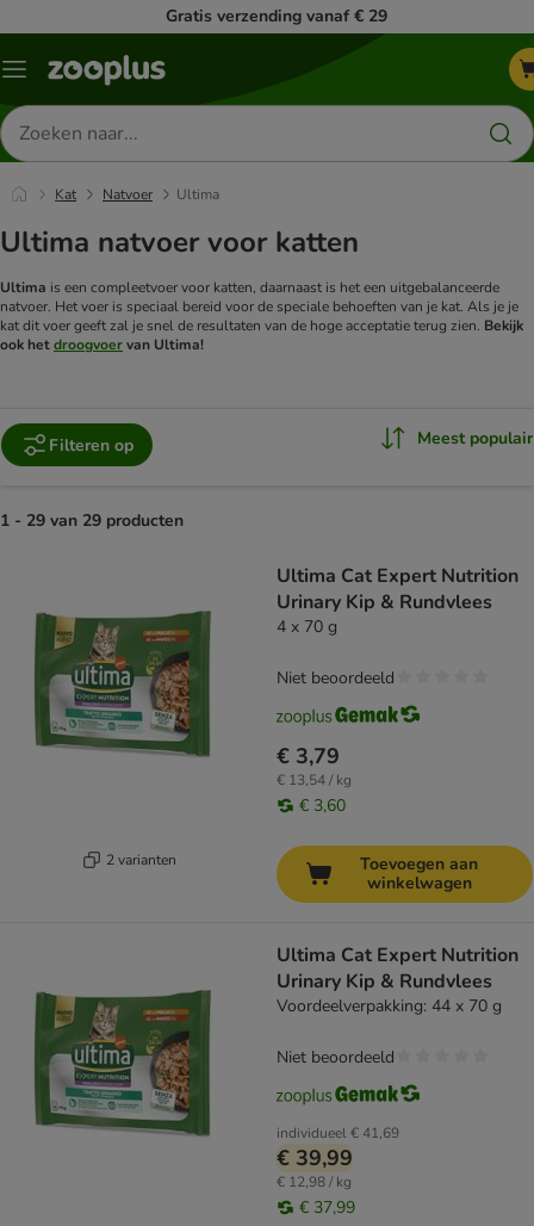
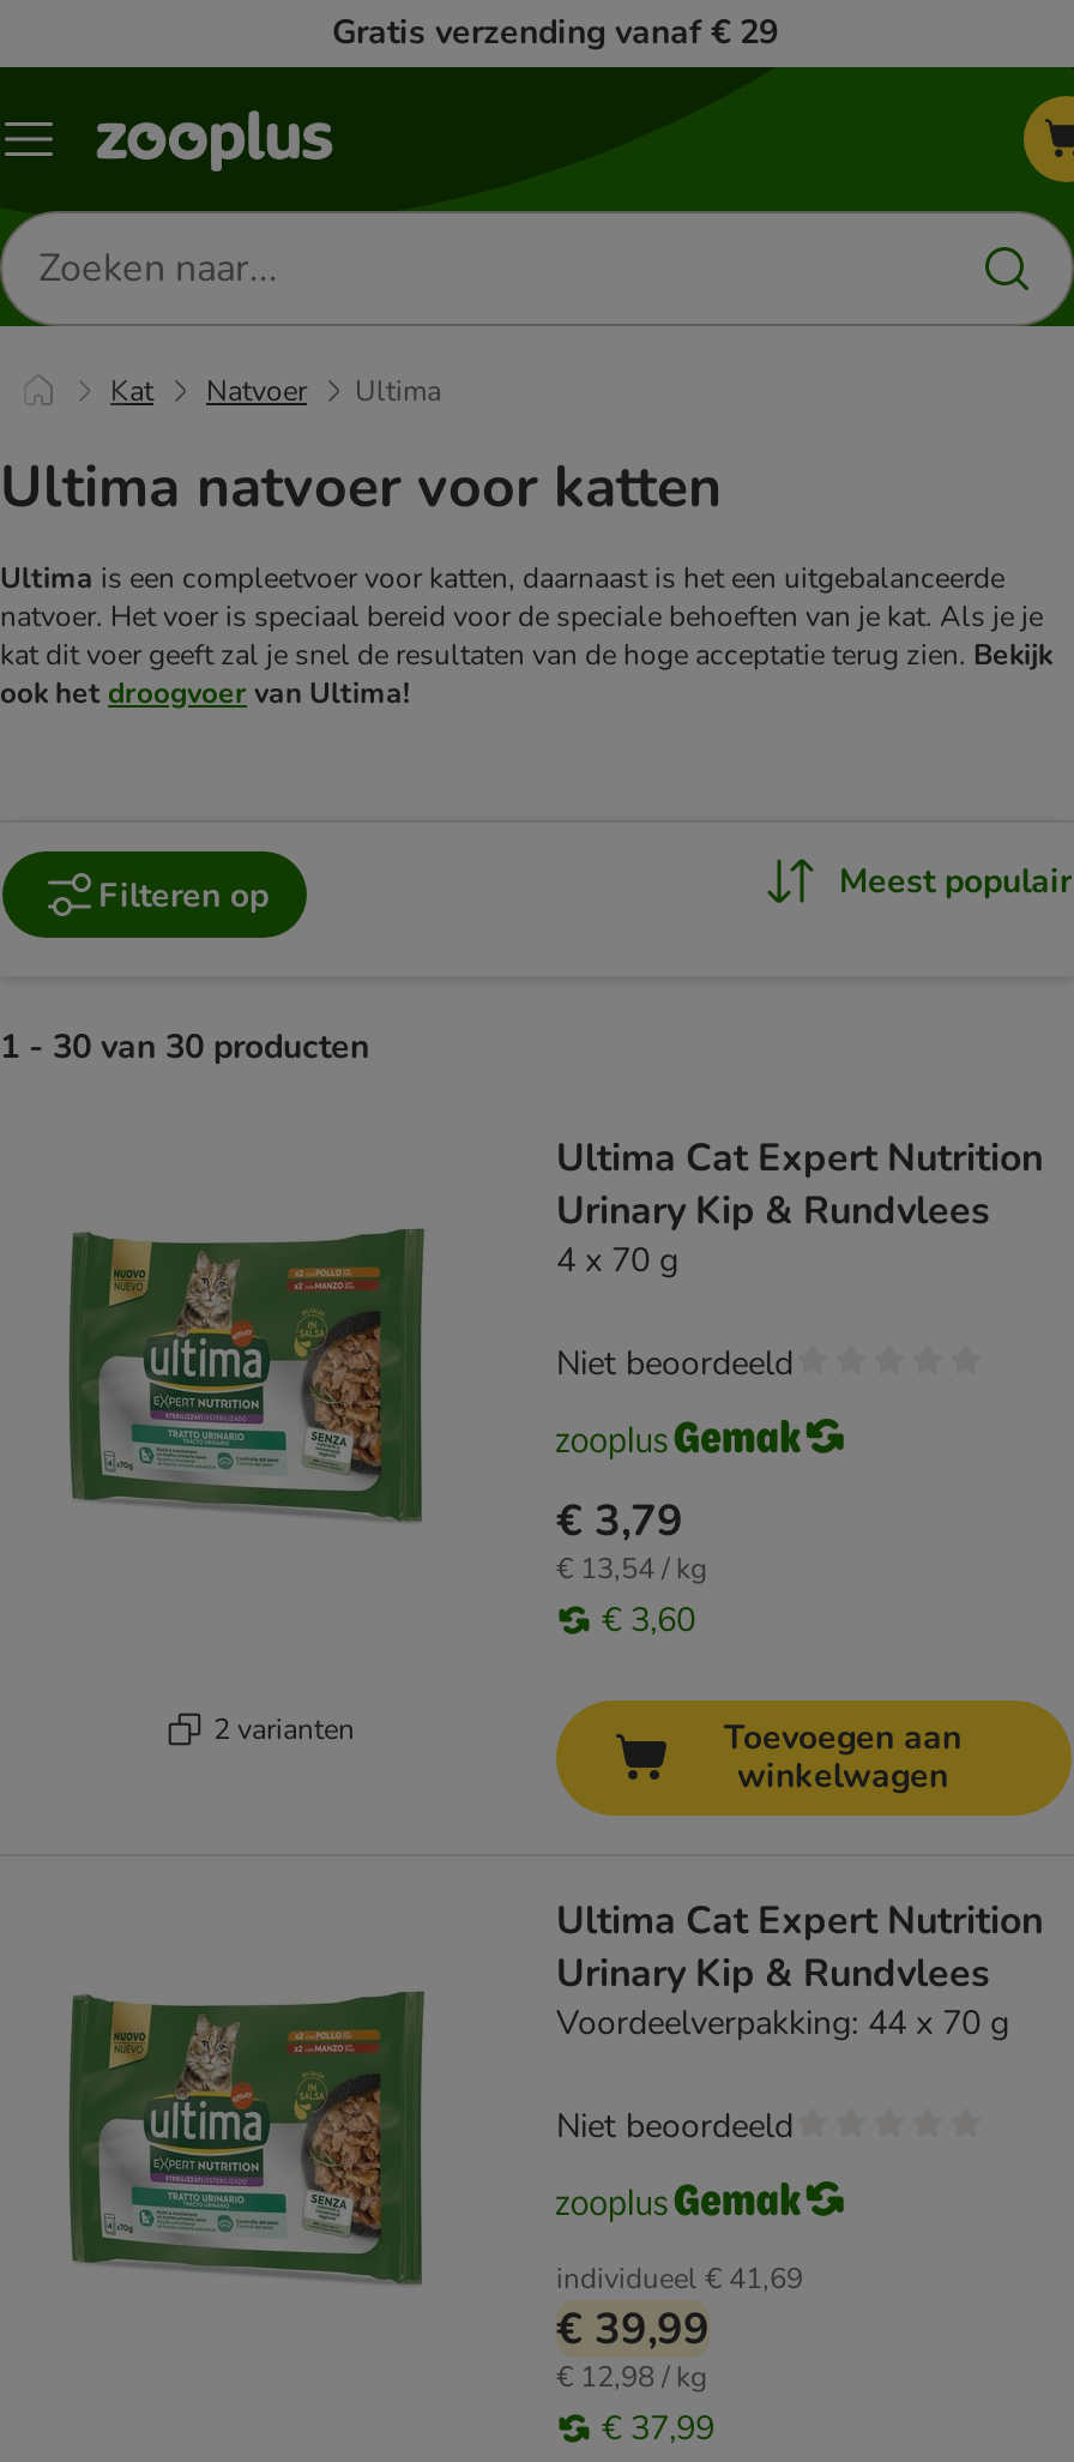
[0,509,184,532] 1 - 29 van 29 producten -> [0,1024,369,1070] 1 - 30 van 30 producten

